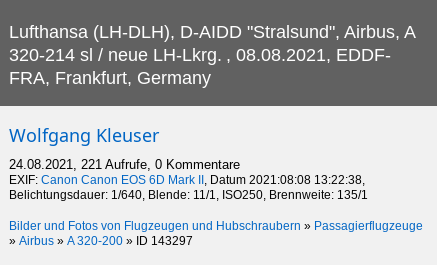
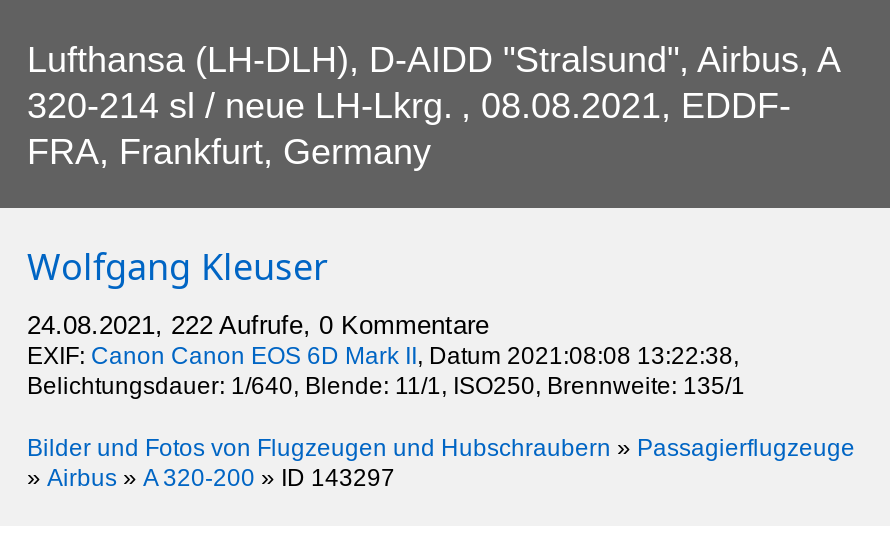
[9,157,240,172] 24.08.2021, 221 Aufrufe, 0 Kommentare -> [27,311,489,341] 24.08.2021, 222 Aufrufe, 0 Kommentare

